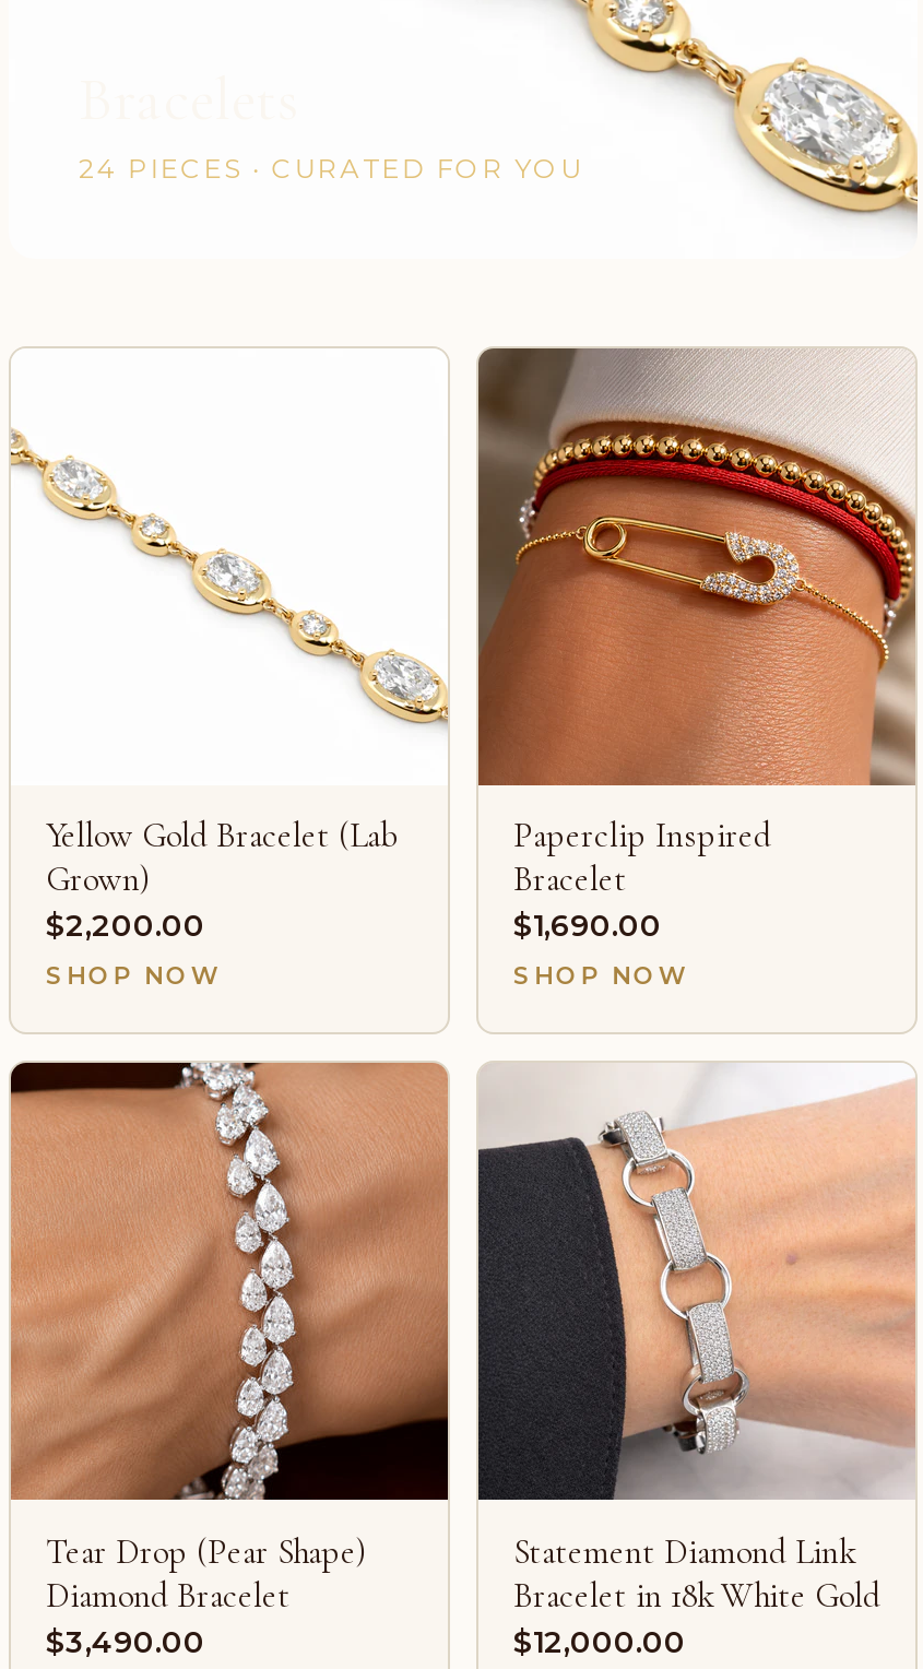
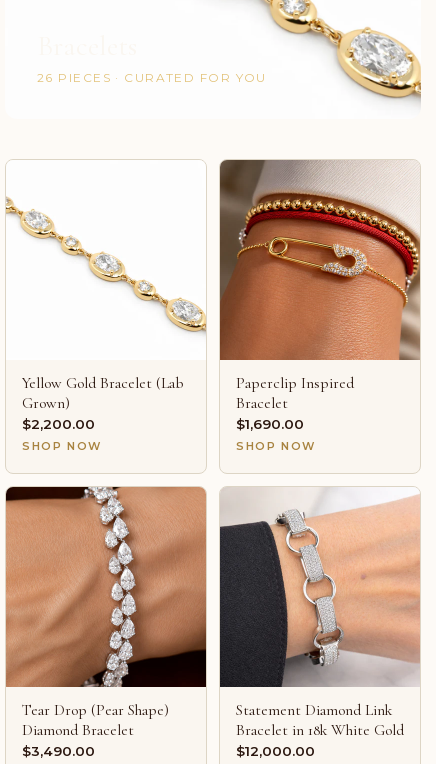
[79,152,583,185] 24 PIECES · CURATED FOR YOU -> [37,70,267,85] 26 PIECES · CURATED FOR YOU

